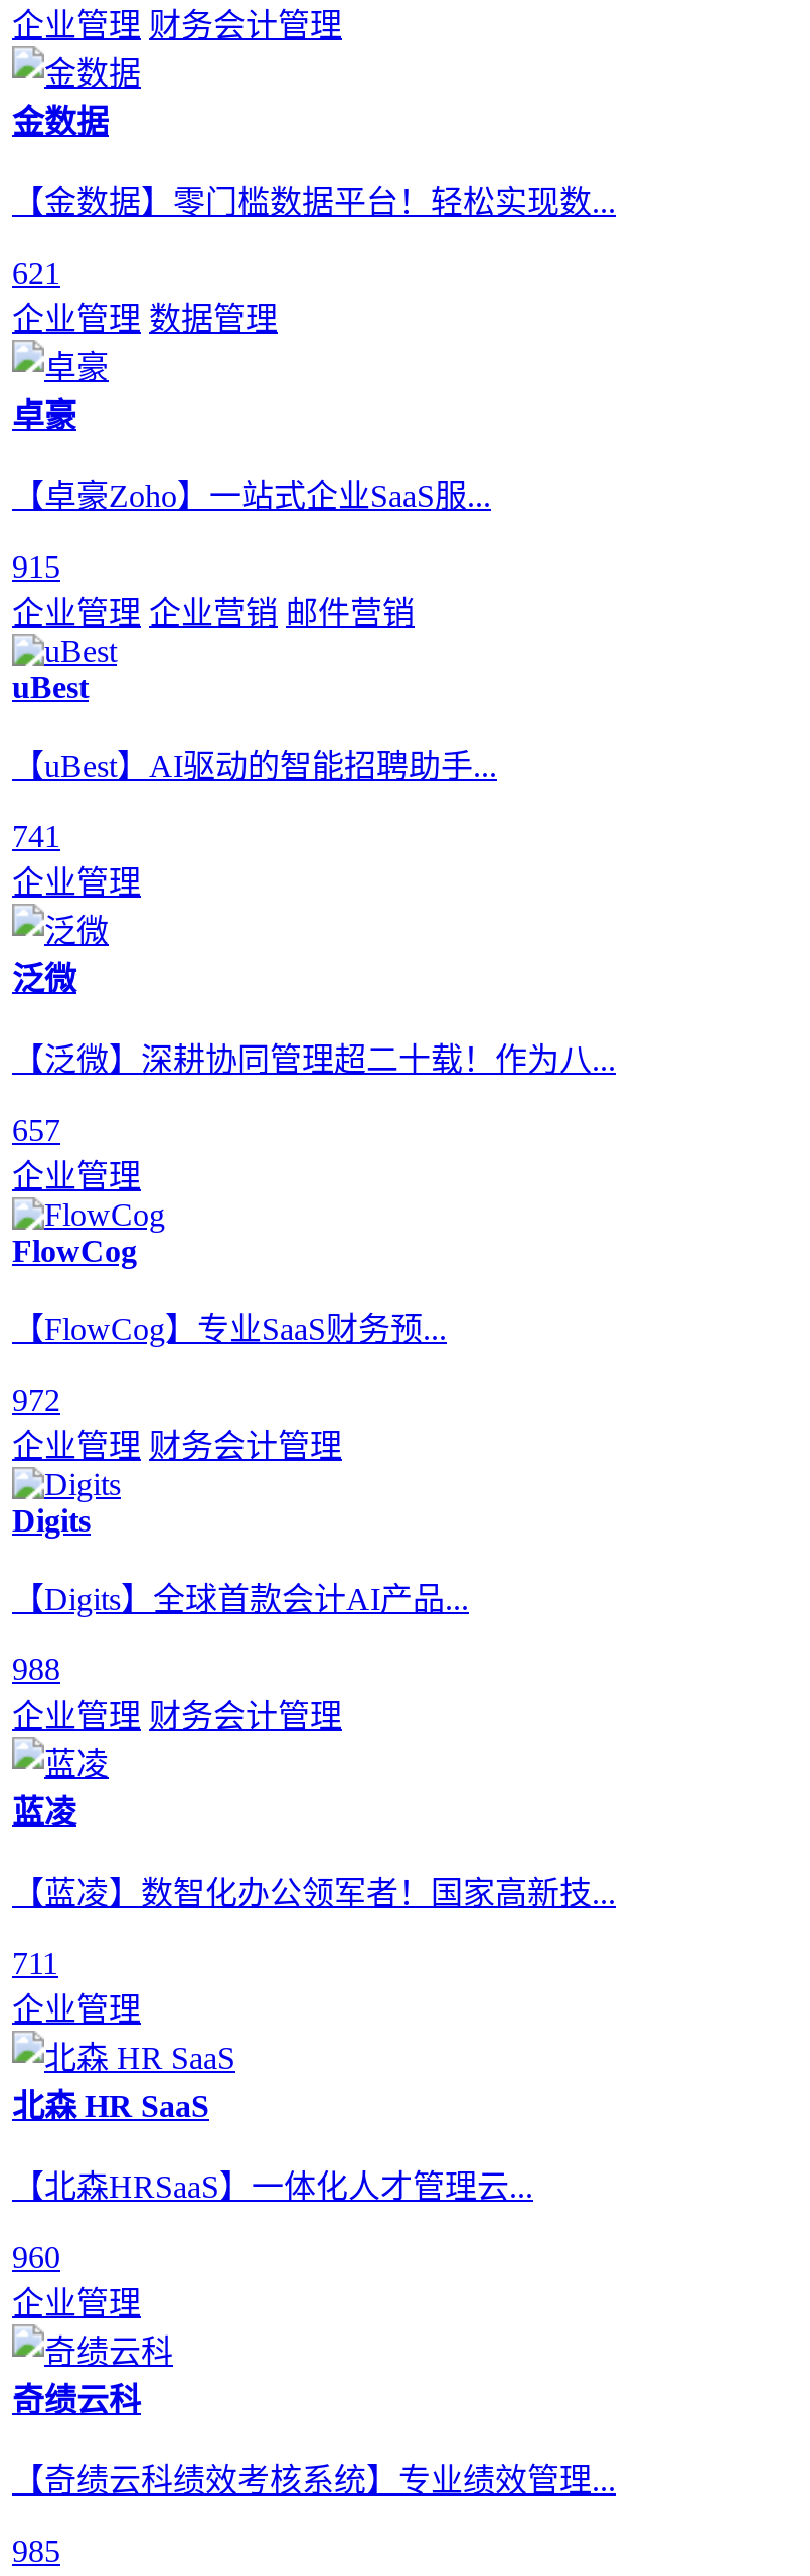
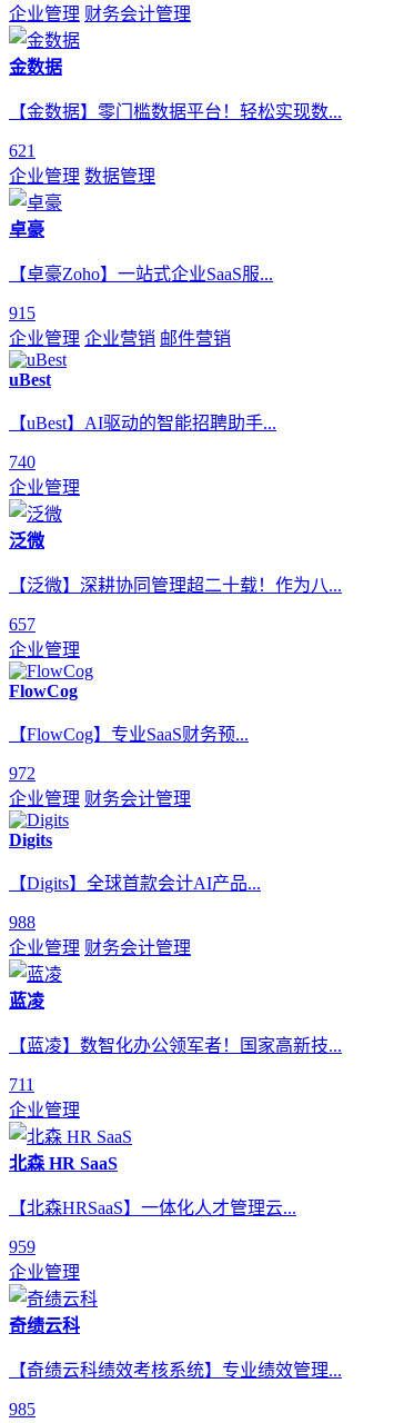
[12,820,60,854] 741 -> [9,453,36,472] 740
[12,2241,60,2275] 960 -> [9,1238,36,1257] 959

